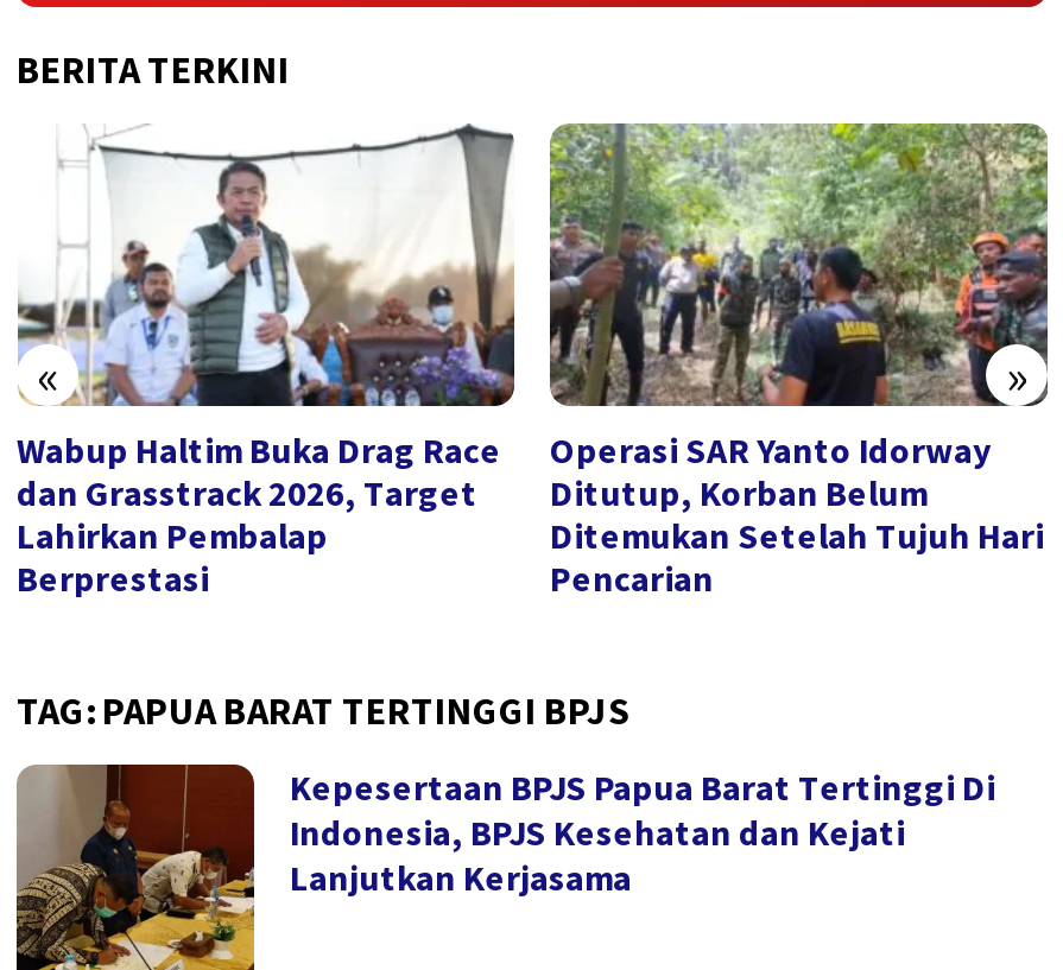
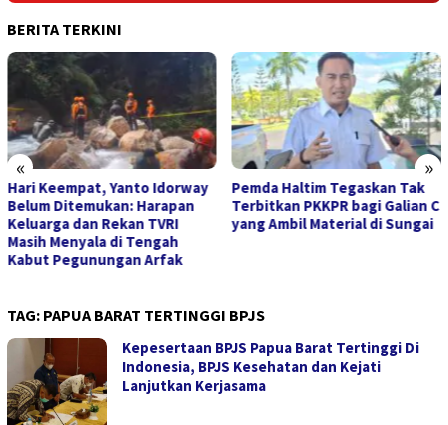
[17,123,515,600] [image] | Wabup Haltim Buka Drag Race | dan Grasstrack 2026, Target | Lahirkan Pembalap | Berprestasi -> [6,51,218,269] [image] | Hari Keempat, Yanto Idorway | Belum Ditemukan: Harapan | Keluarga dan Rekan TVRI | Masih Menyala di Tengah | Kabut Pegunungan Arfak
[549,121,1050,600] [image] | Operasi SAR Yanto Idorway | Ditutup, Korban Belum | Ditemukan Setelah Tujuh Hari | Pencarian -> [231,52,441,233] [image] | Pemda Haltim Tegaskan Tak | Terbitkan PKKPR bagi Galian C | yang Ambil Material di Sungai

